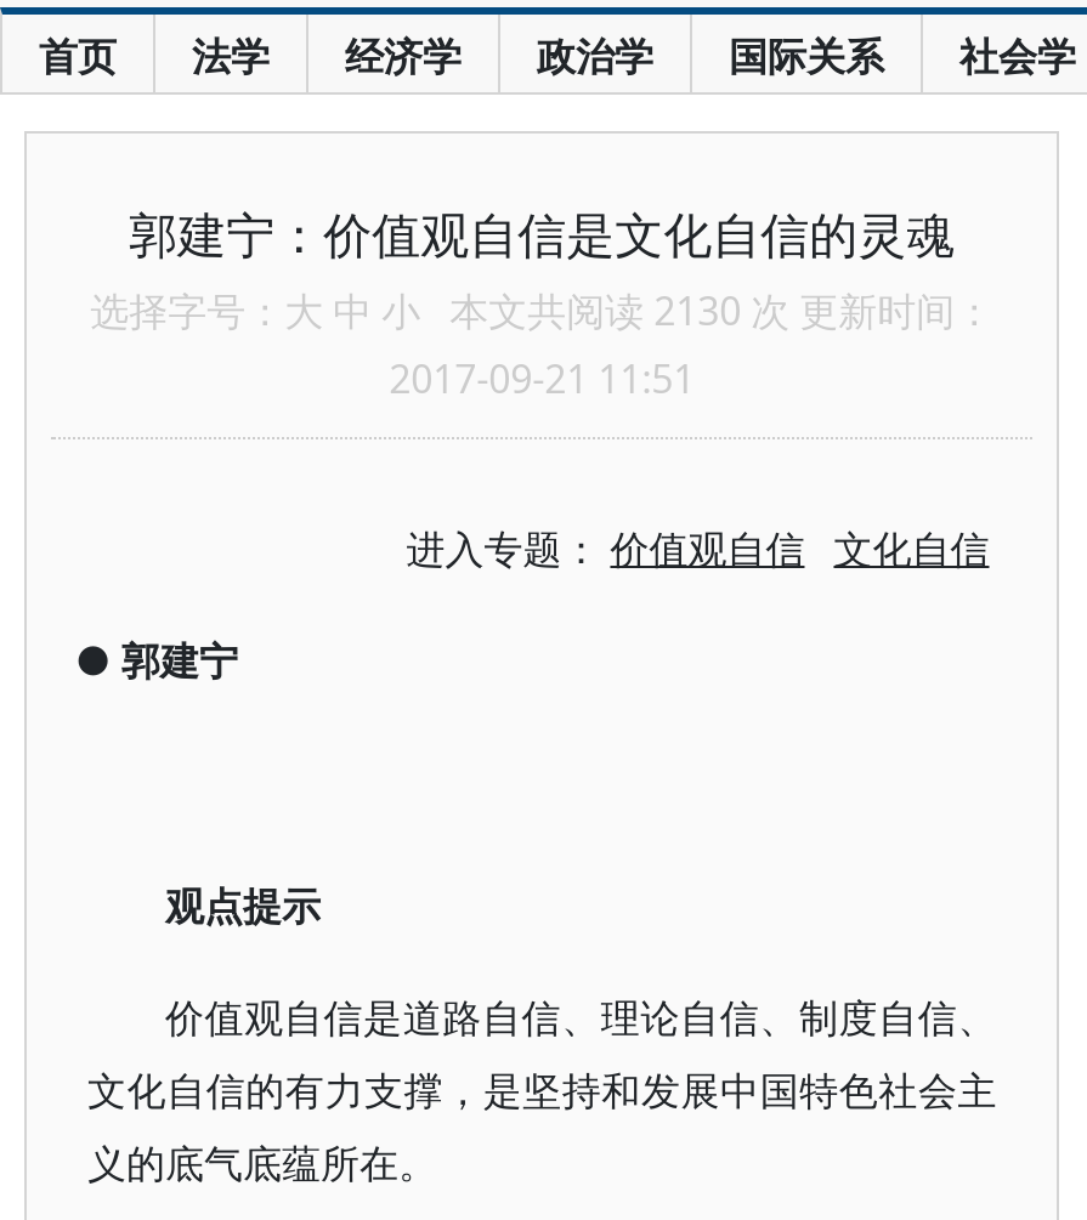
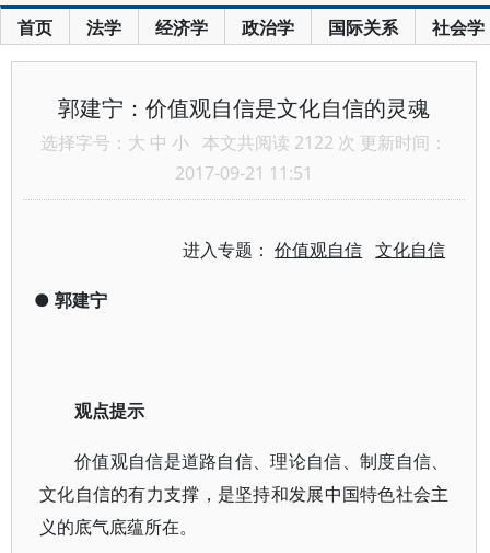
[90,284,994,337] 选择字号：大 中 小本文共阅读 2130 次 更新时间： -> [41,130,447,154] 选择字号：大 中 小本文共阅读 2122 次 更新时间：

